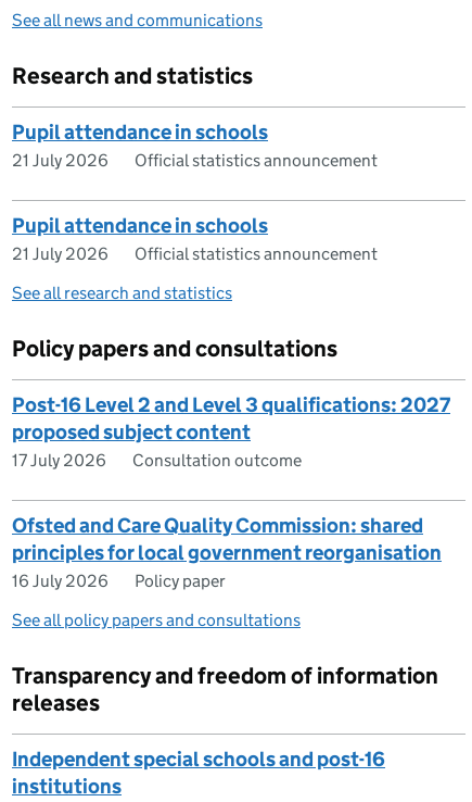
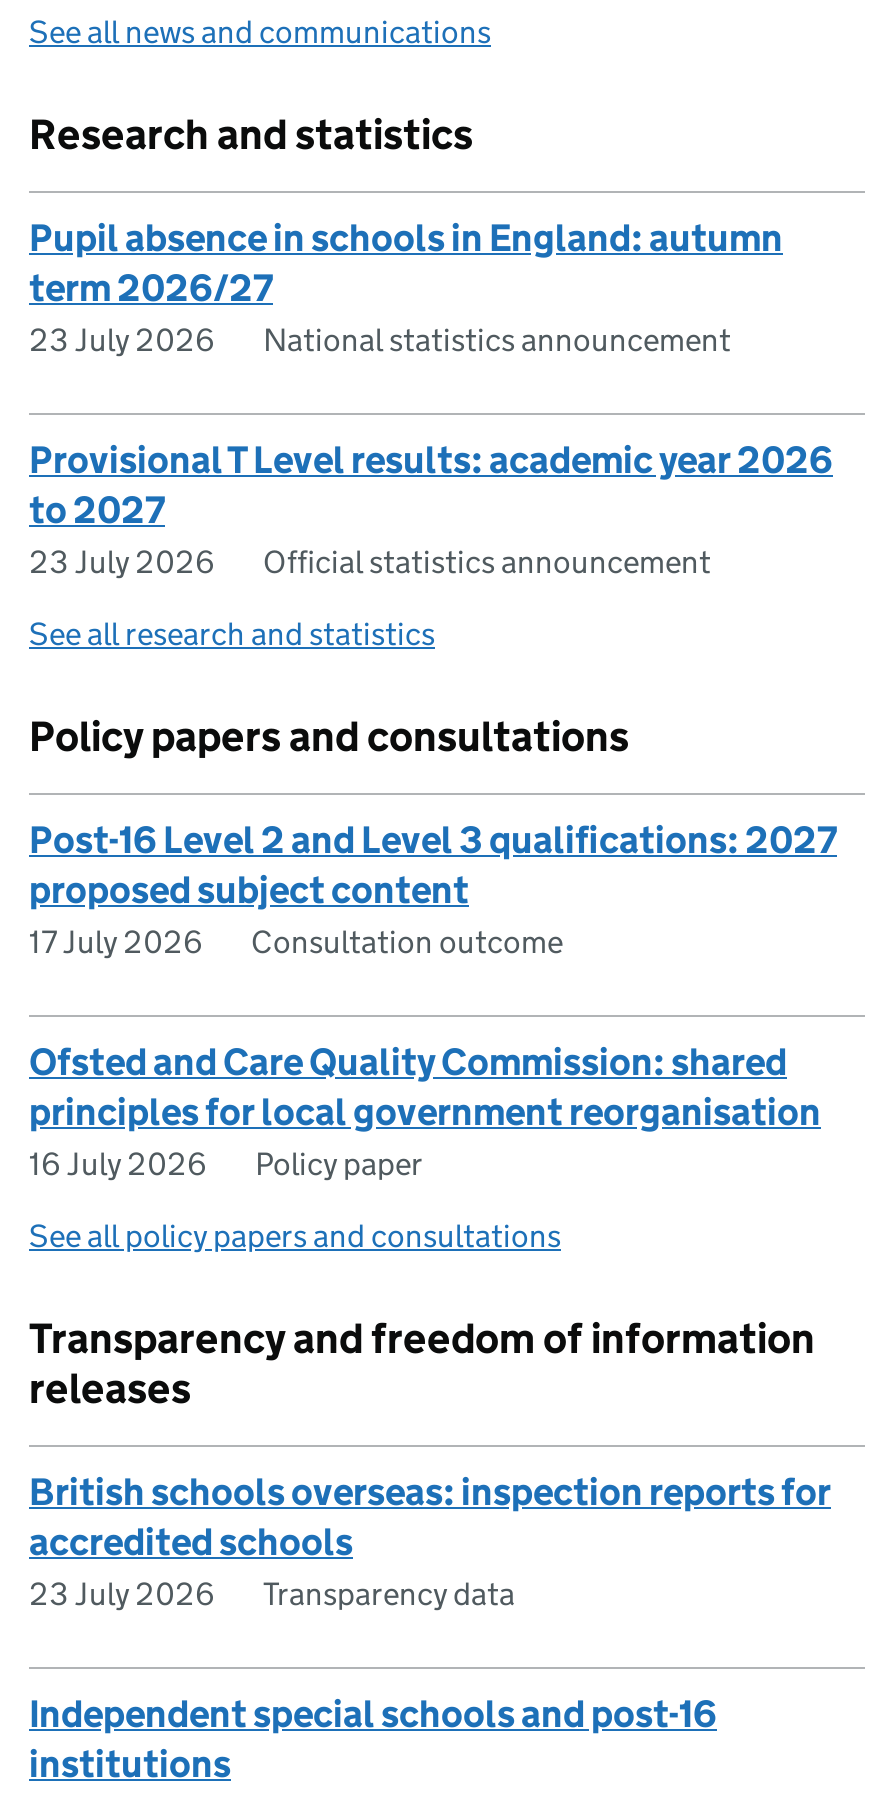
[12,119,378,171] Pupil attendance in schools | 21 July 2026 | Official statistics announcement -> [29,215,783,359] Pupil absence in schools in England: autumn | term 2026/27 | 23 July 2026 | National statistics announcement
[12,213,268,264] Pupil attendance in schools | 21 July 2026 -> [29,437,833,581] Provisional T Level results: academic year 2026 | to 2027 | 23 July 2026
none -> [29,1469,831,1613] British schools overseas: inspection reports for | accredited schools | 23 July 2026 | Transparency data

